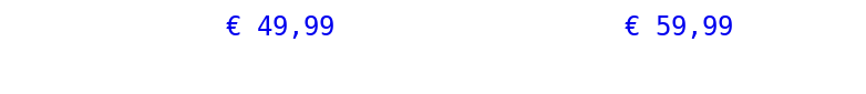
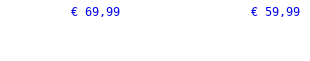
[226,11,334,42] € 49,99 -> [71,5,120,19] € 69,99

